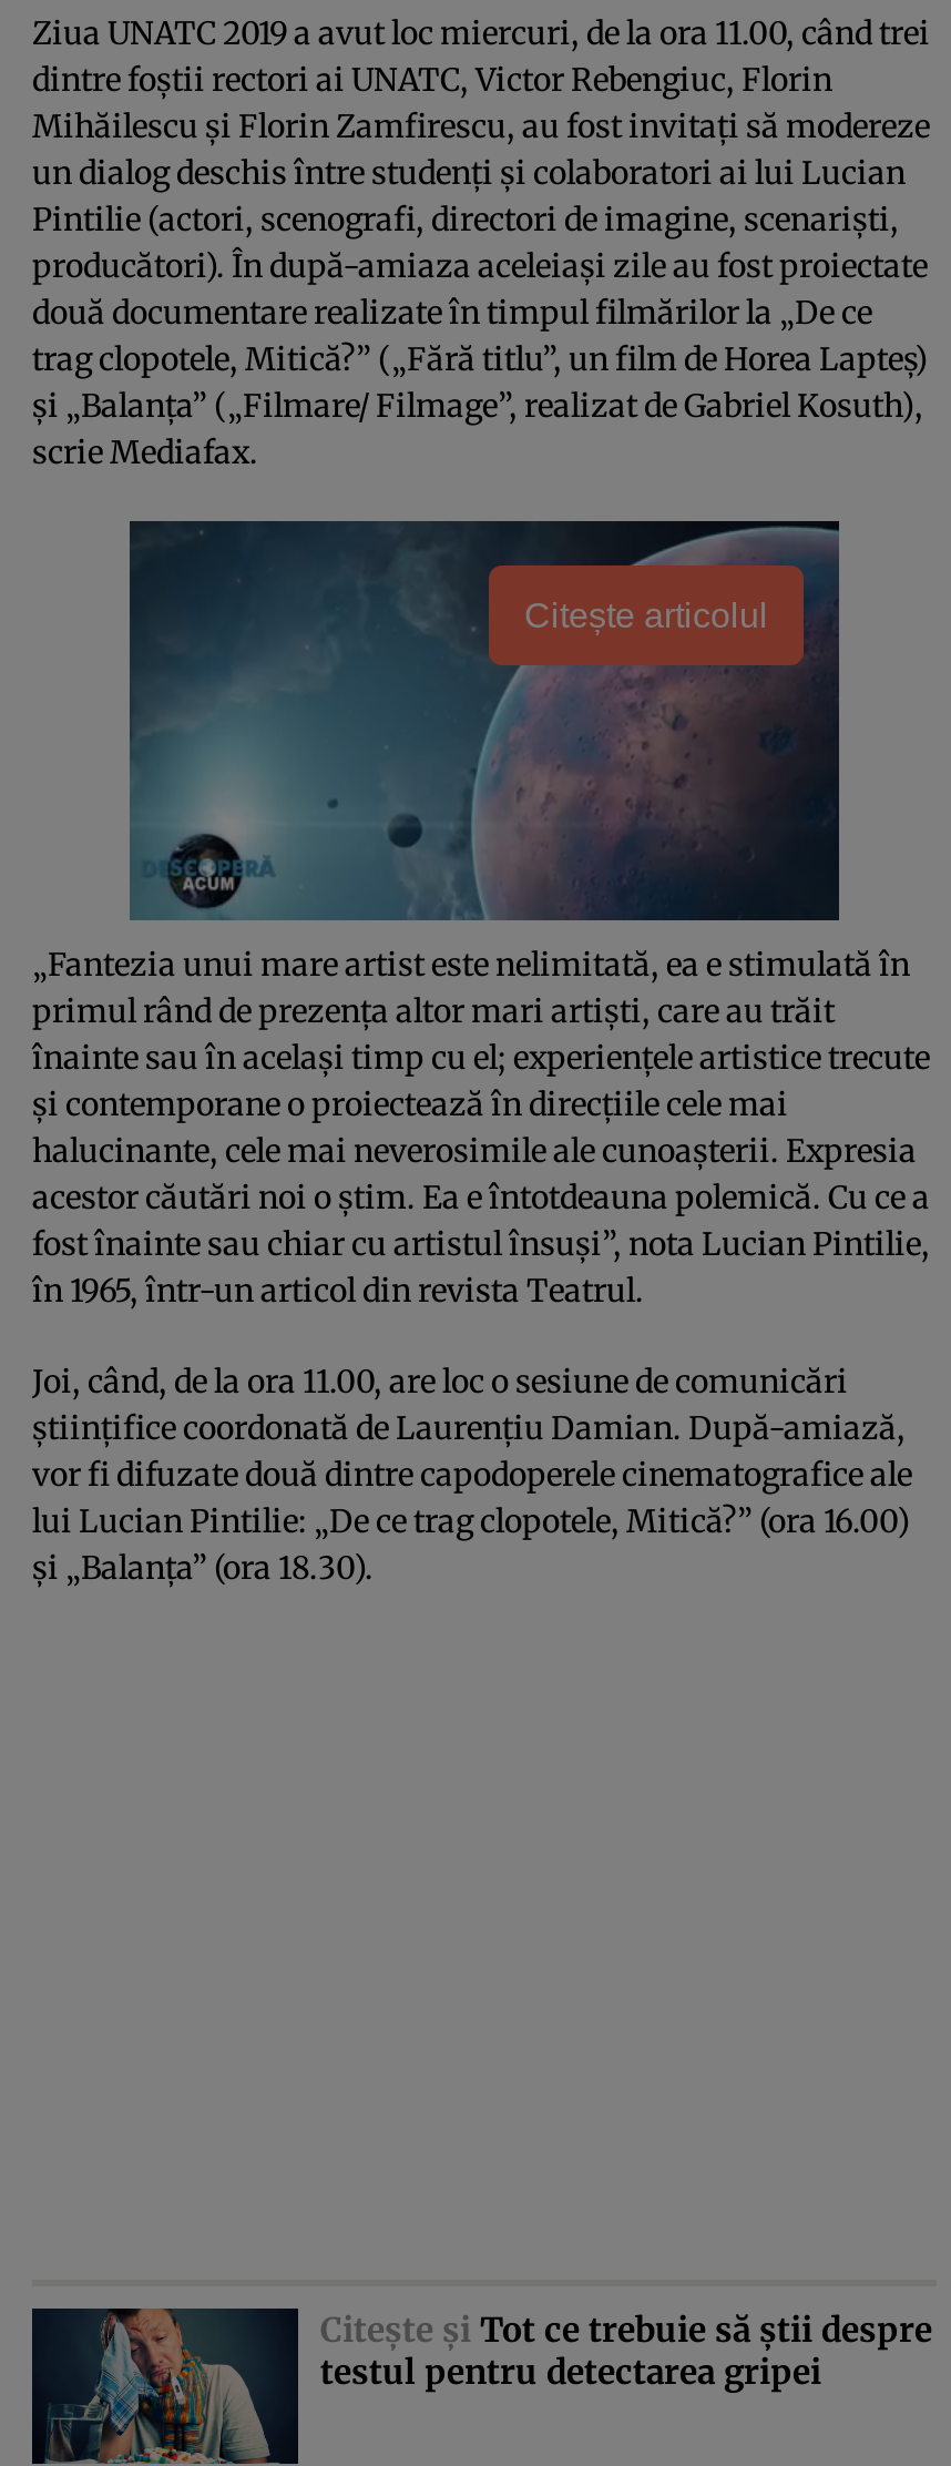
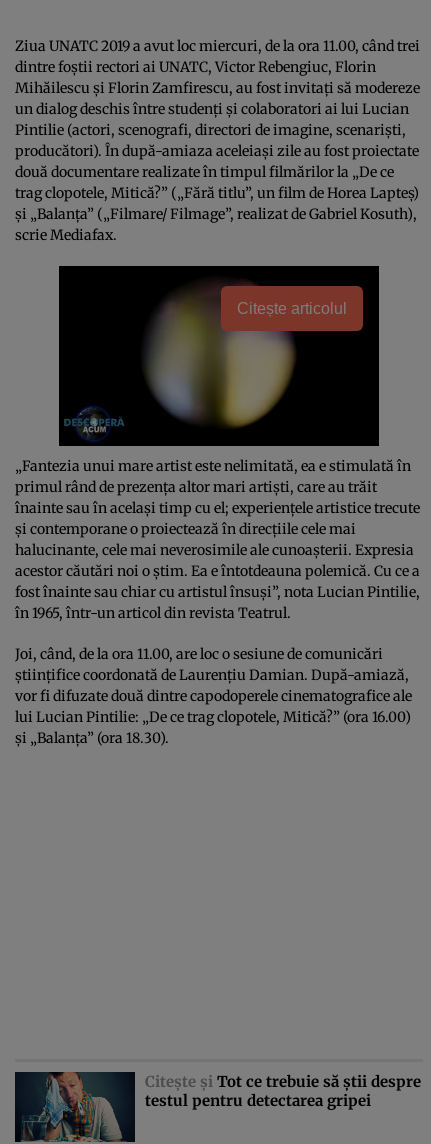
[127,519,841,923] [image] -> [58,265,380,447] [image]

